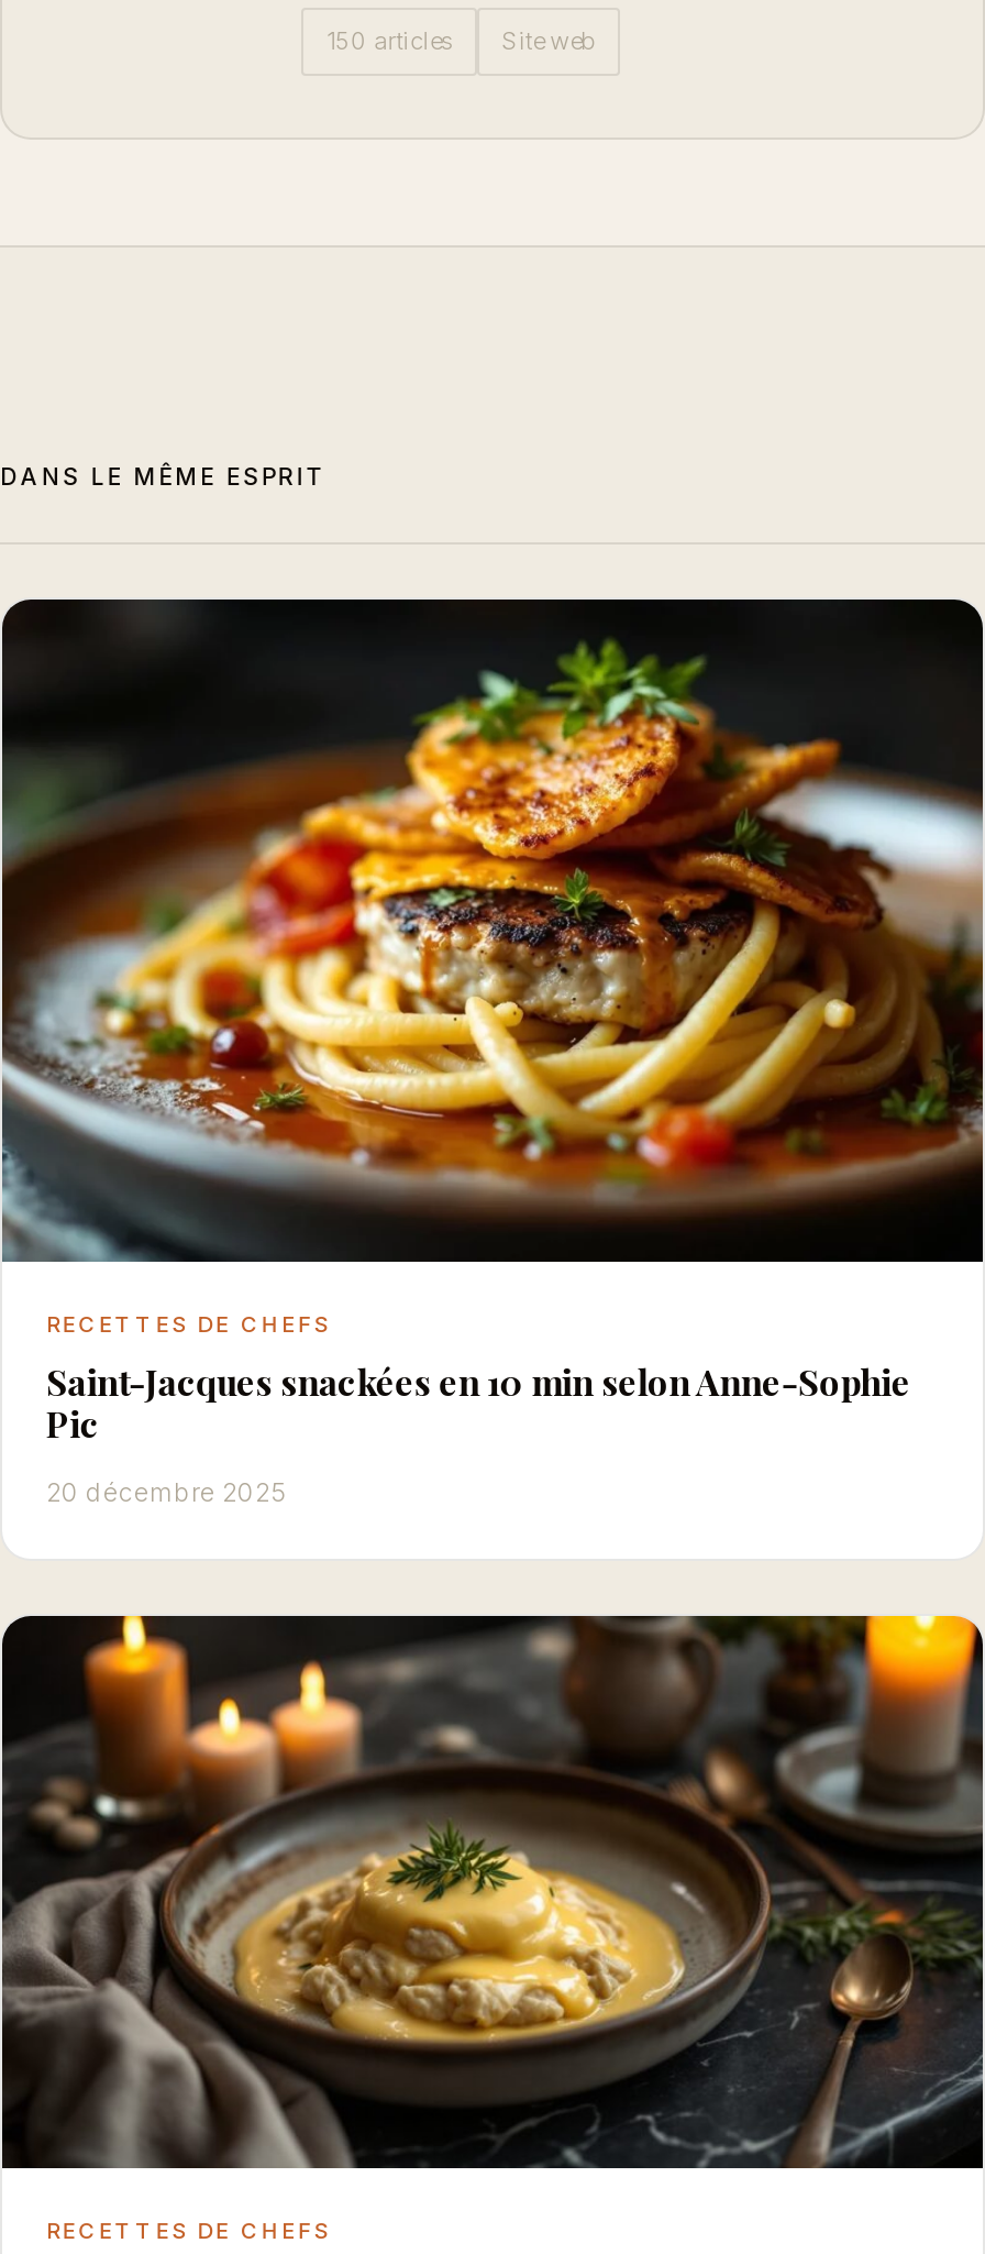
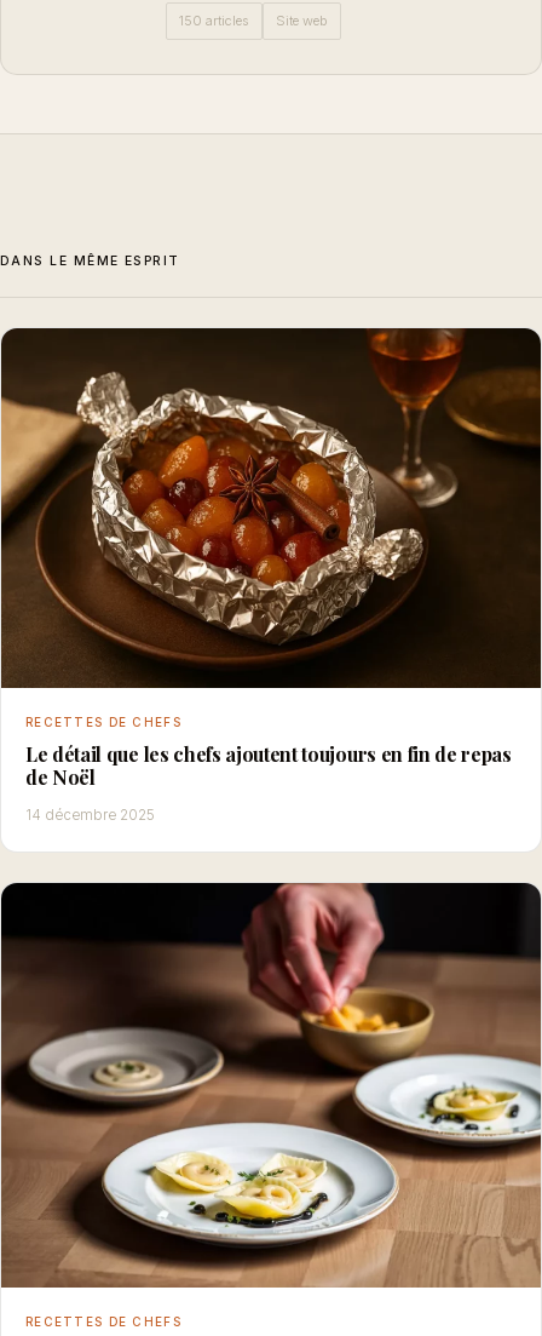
[7,600,978,1264] [image] -> [4,327,538,689] [image]
[46,1359,910,1447] Saint-Jacques snackées en 10 min selon Anne-Sophie | Pic -> [25,741,512,790] Le détail que les chefs ajoutent toujours en fin de repas | de Noël
[46,1477,286,1508] 20 décembre 2025 -> [25,807,155,824] 14 décembre 2025
[7,1614,978,2168] [image] -> [4,882,538,1288] [image]

